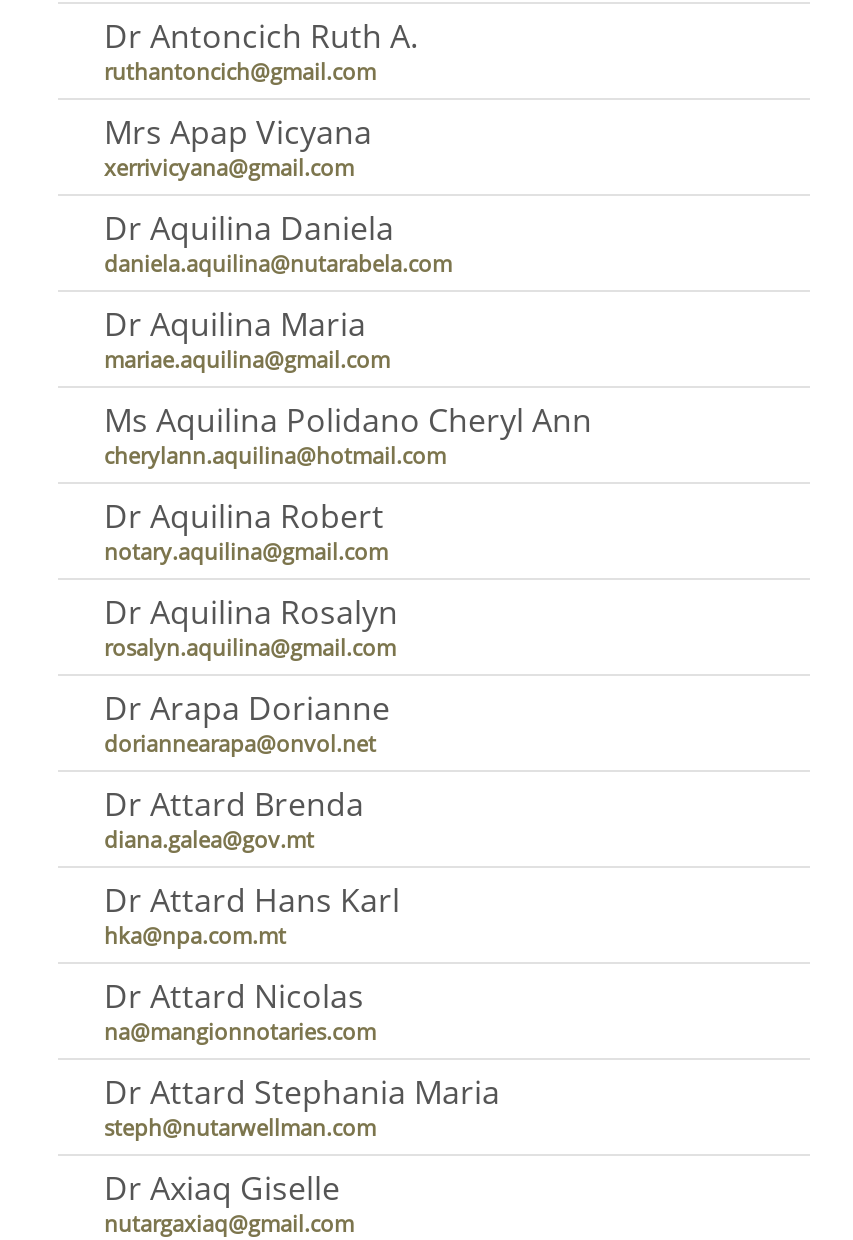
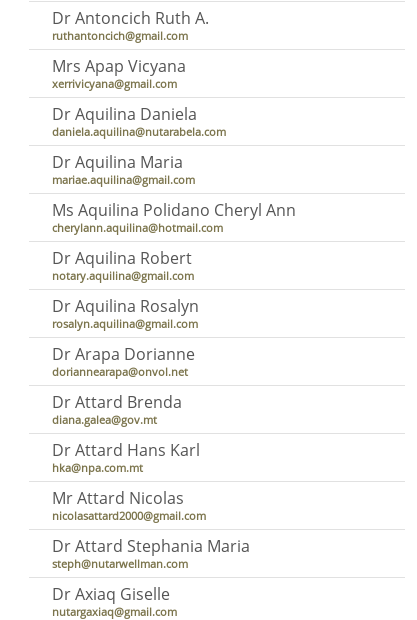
[104,974,376,1046] Dr Attard Nicolas | na@mangionnotaries.com -> [52,487,206,523] Mr Attard Nicolas | nicolasattard2000@gmail.com

